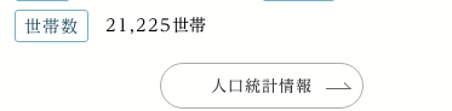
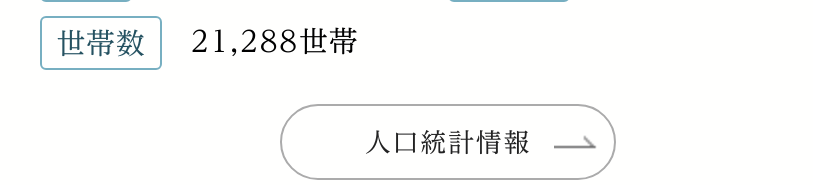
[24,16,208,35] 世帯数 21,225世帯 -> [56,26,359,58] 世帯数 21,288世帯

